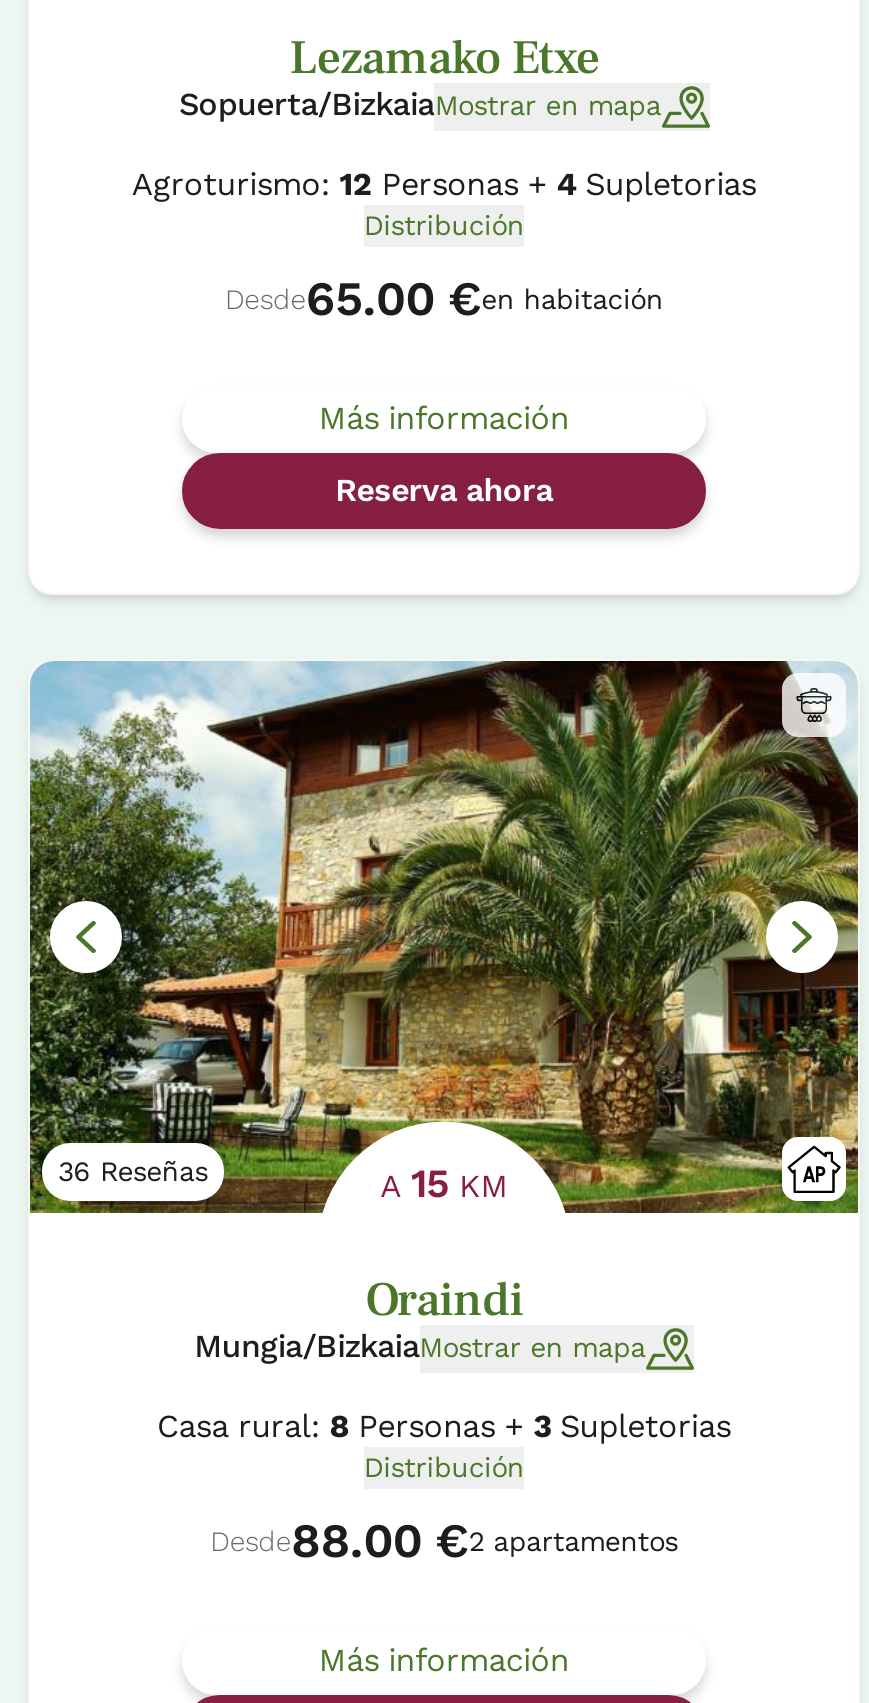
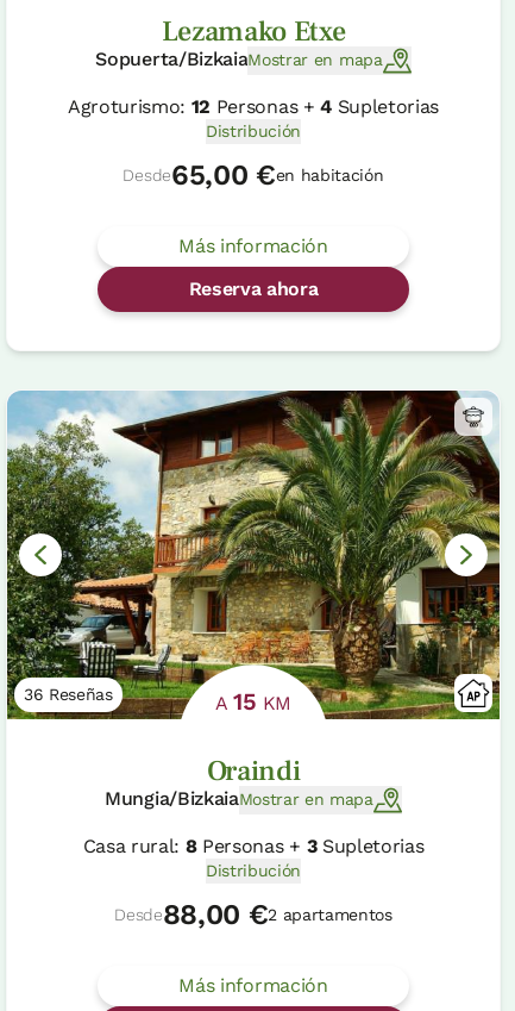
[225,271,663,327] Desde65.00 €en habitación -> [123,158,384,192] Desde65,00 €en habitación
[210,1512,678,1568] Desde88.00 €2 apartamentos -> [114,897,392,931] Desde88,00 €2 apartamentos

